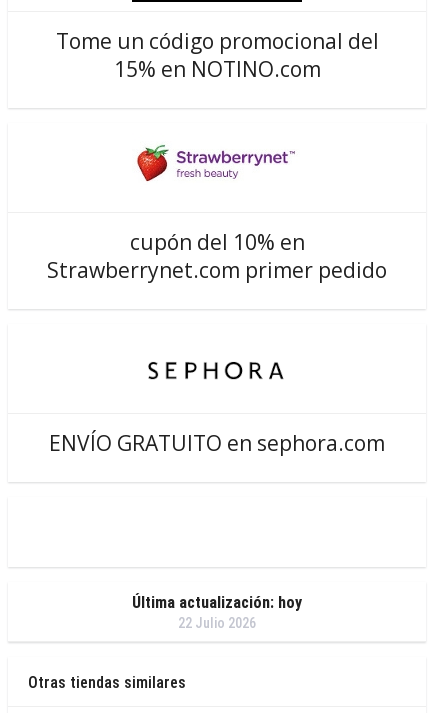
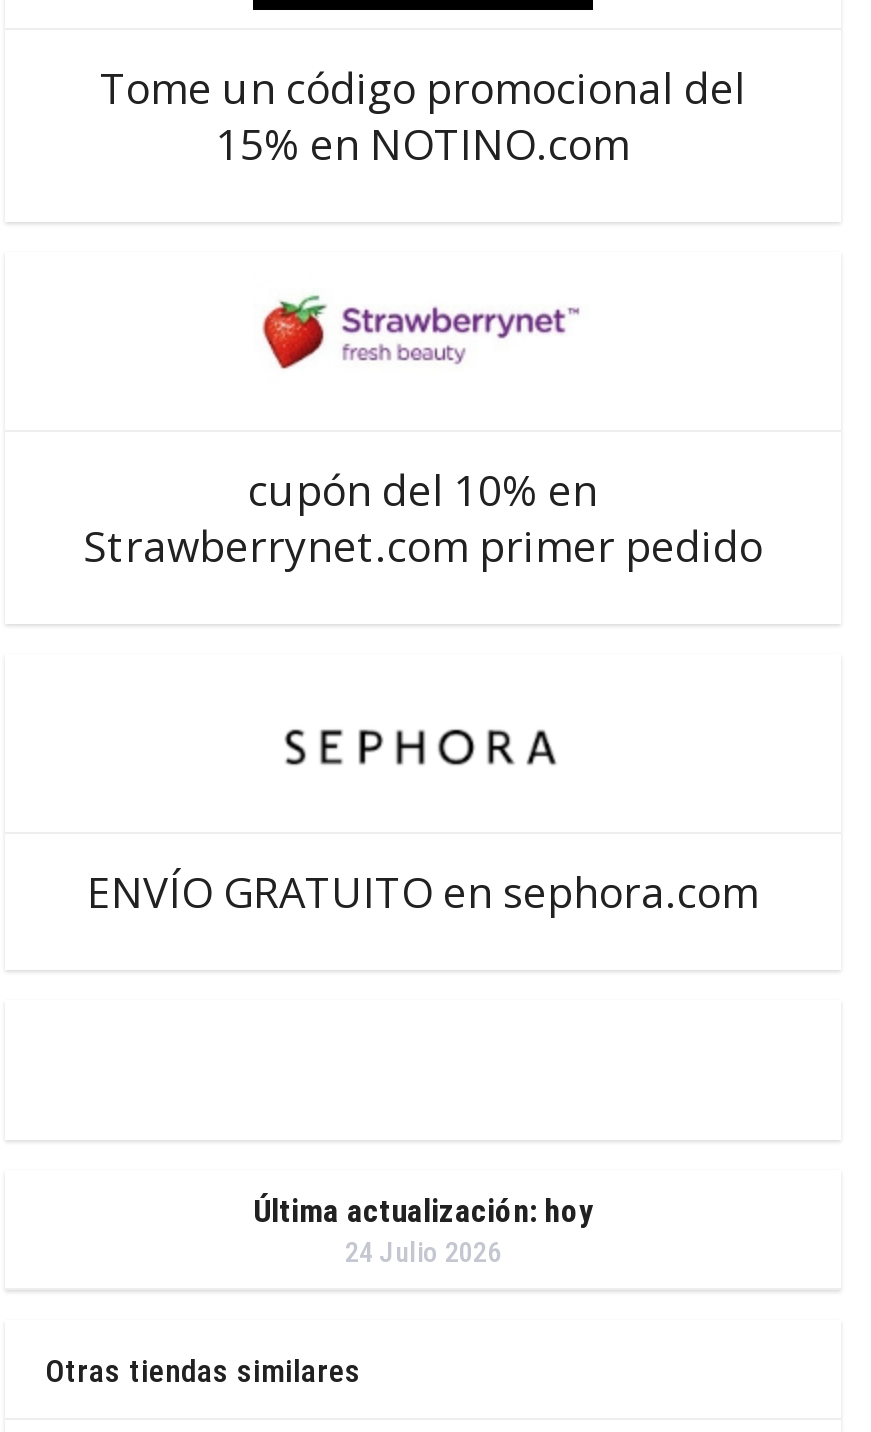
[178,615,256,631] 22 Julio 2026 -> [345,1236,501,1268] 24 Julio 2026

